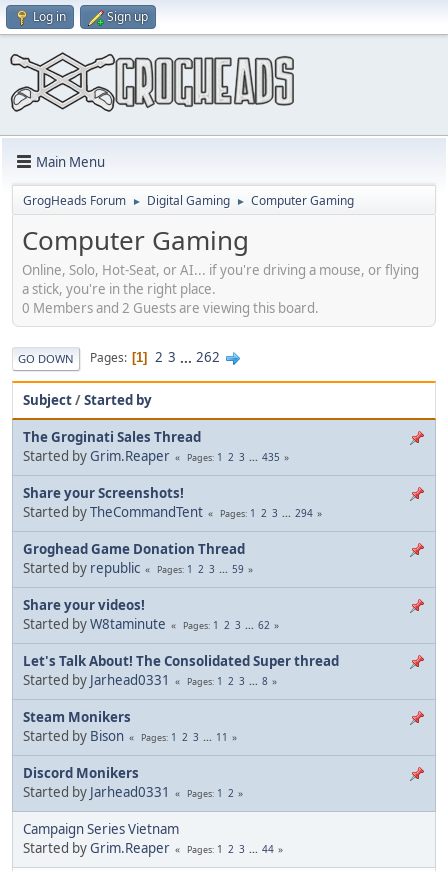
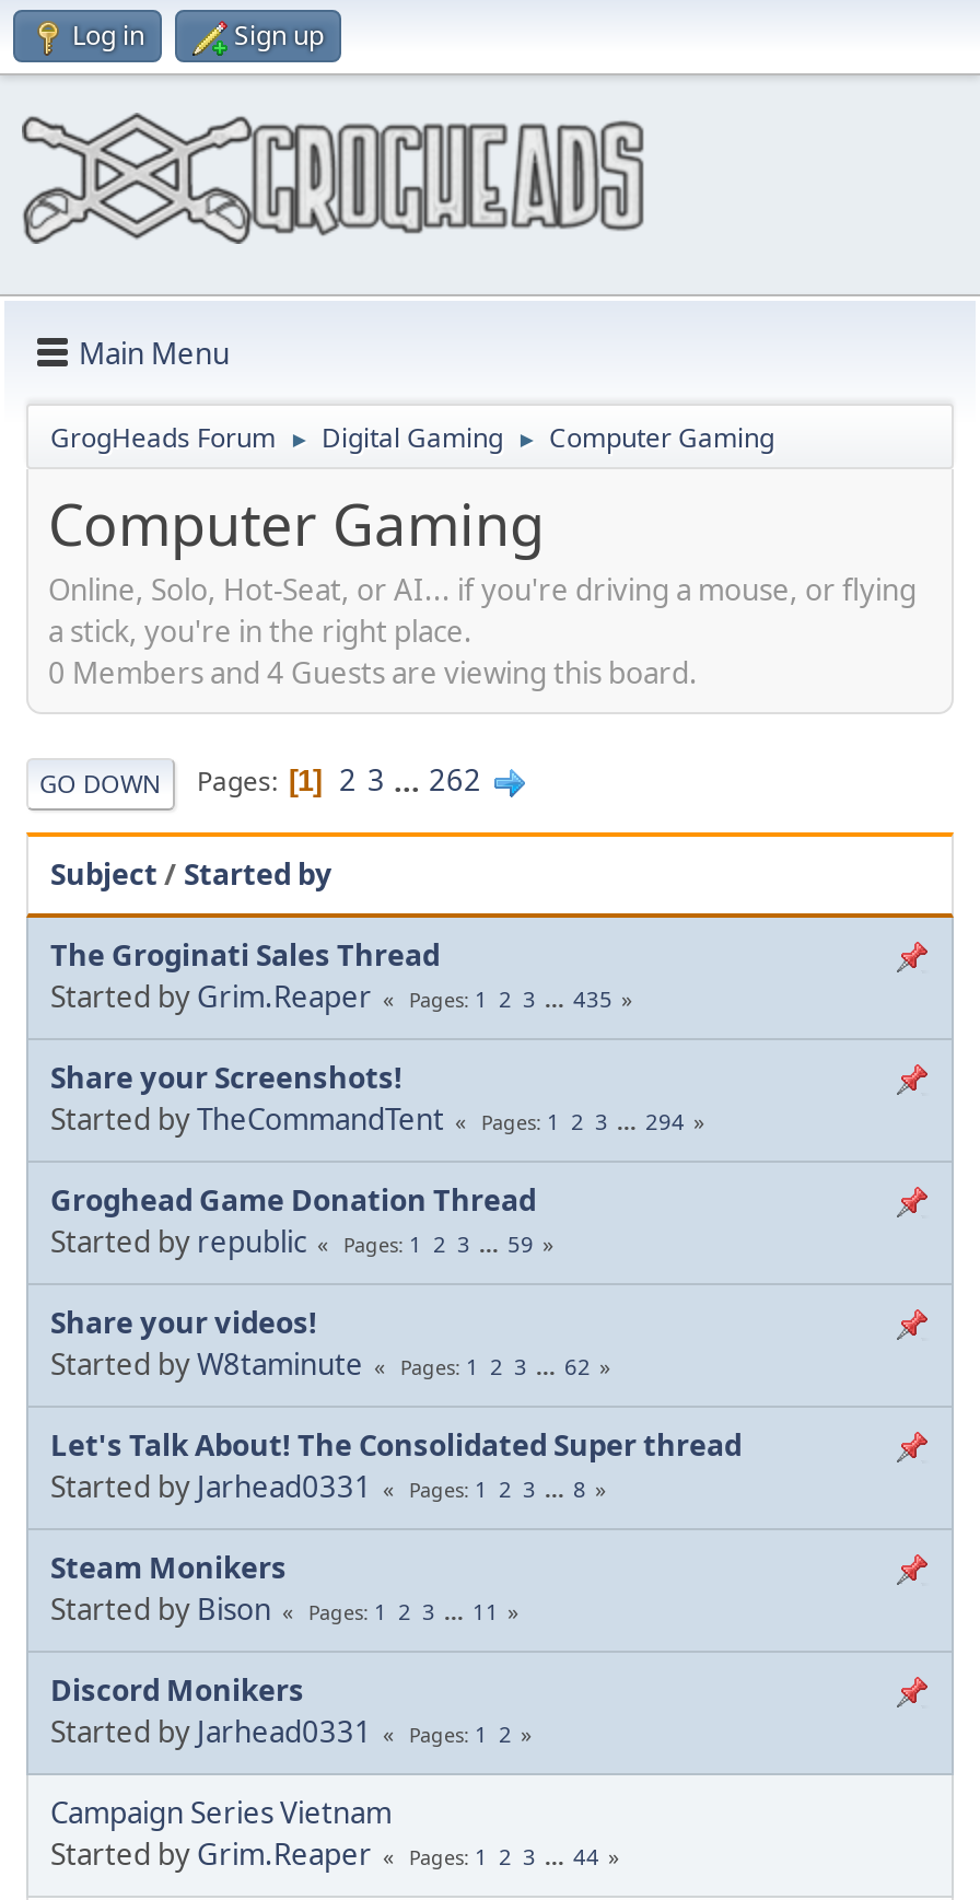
[22,298,319,316] 0 Members and 2 Guests are viewing this board. -> [48,652,698,691] 0 Members and 4 Guests are viewing this board.

